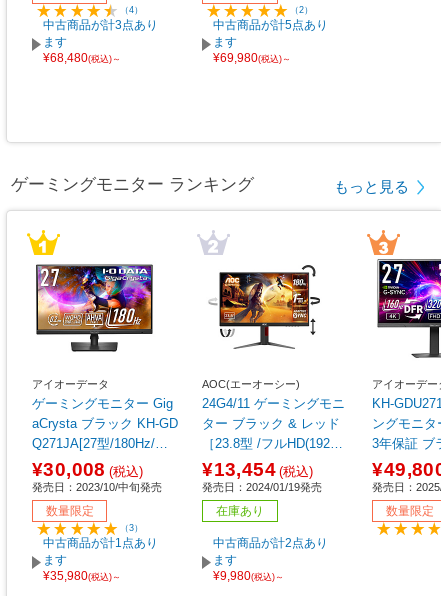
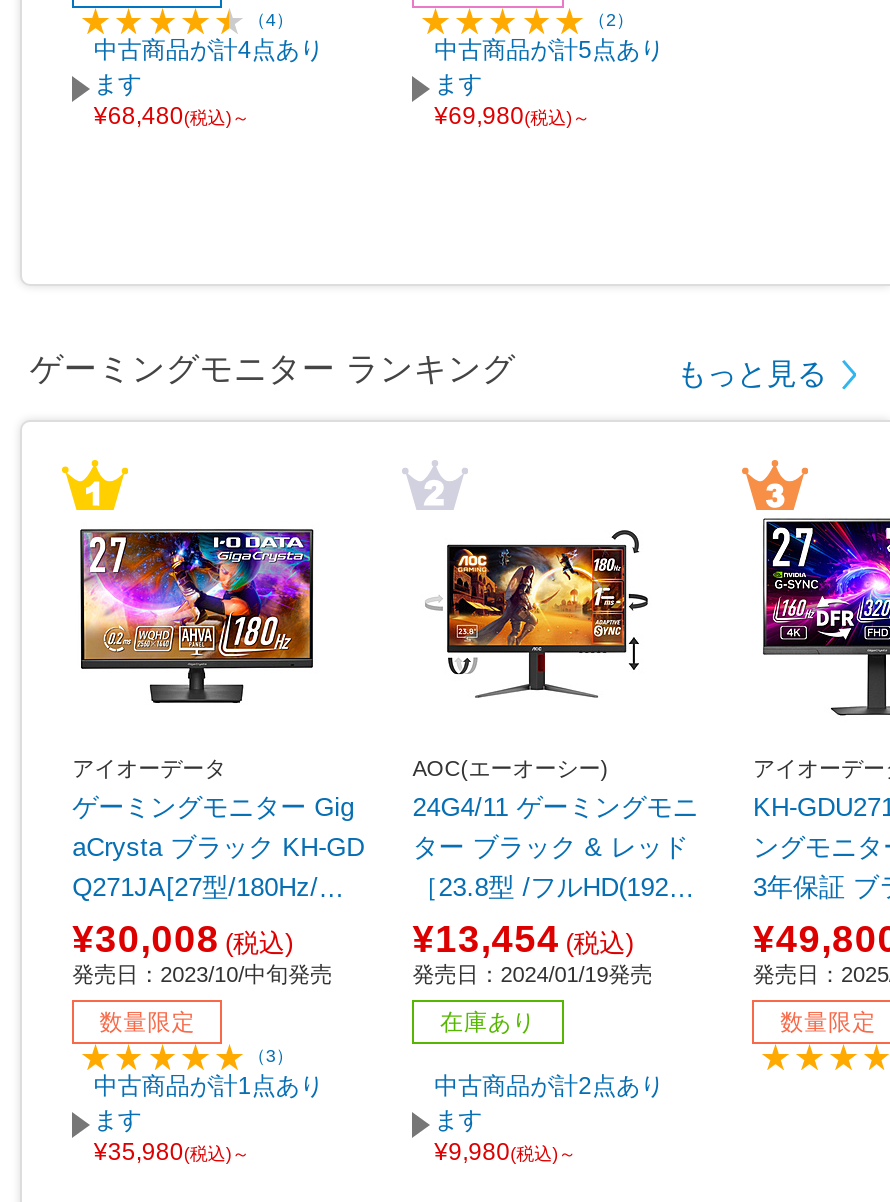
[43,18,158,32] 中古商品が計3点あり -> [94,35,324,63] 中古商品が計4点あり

